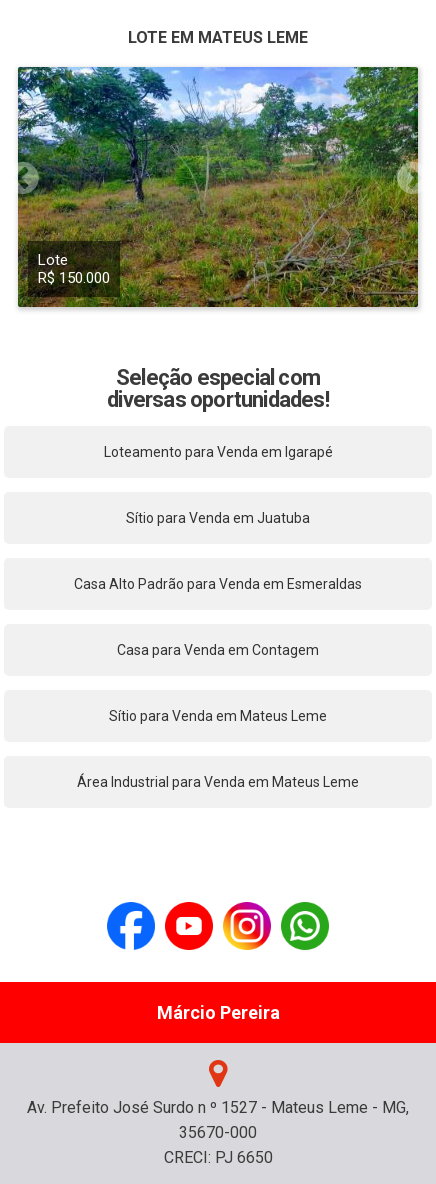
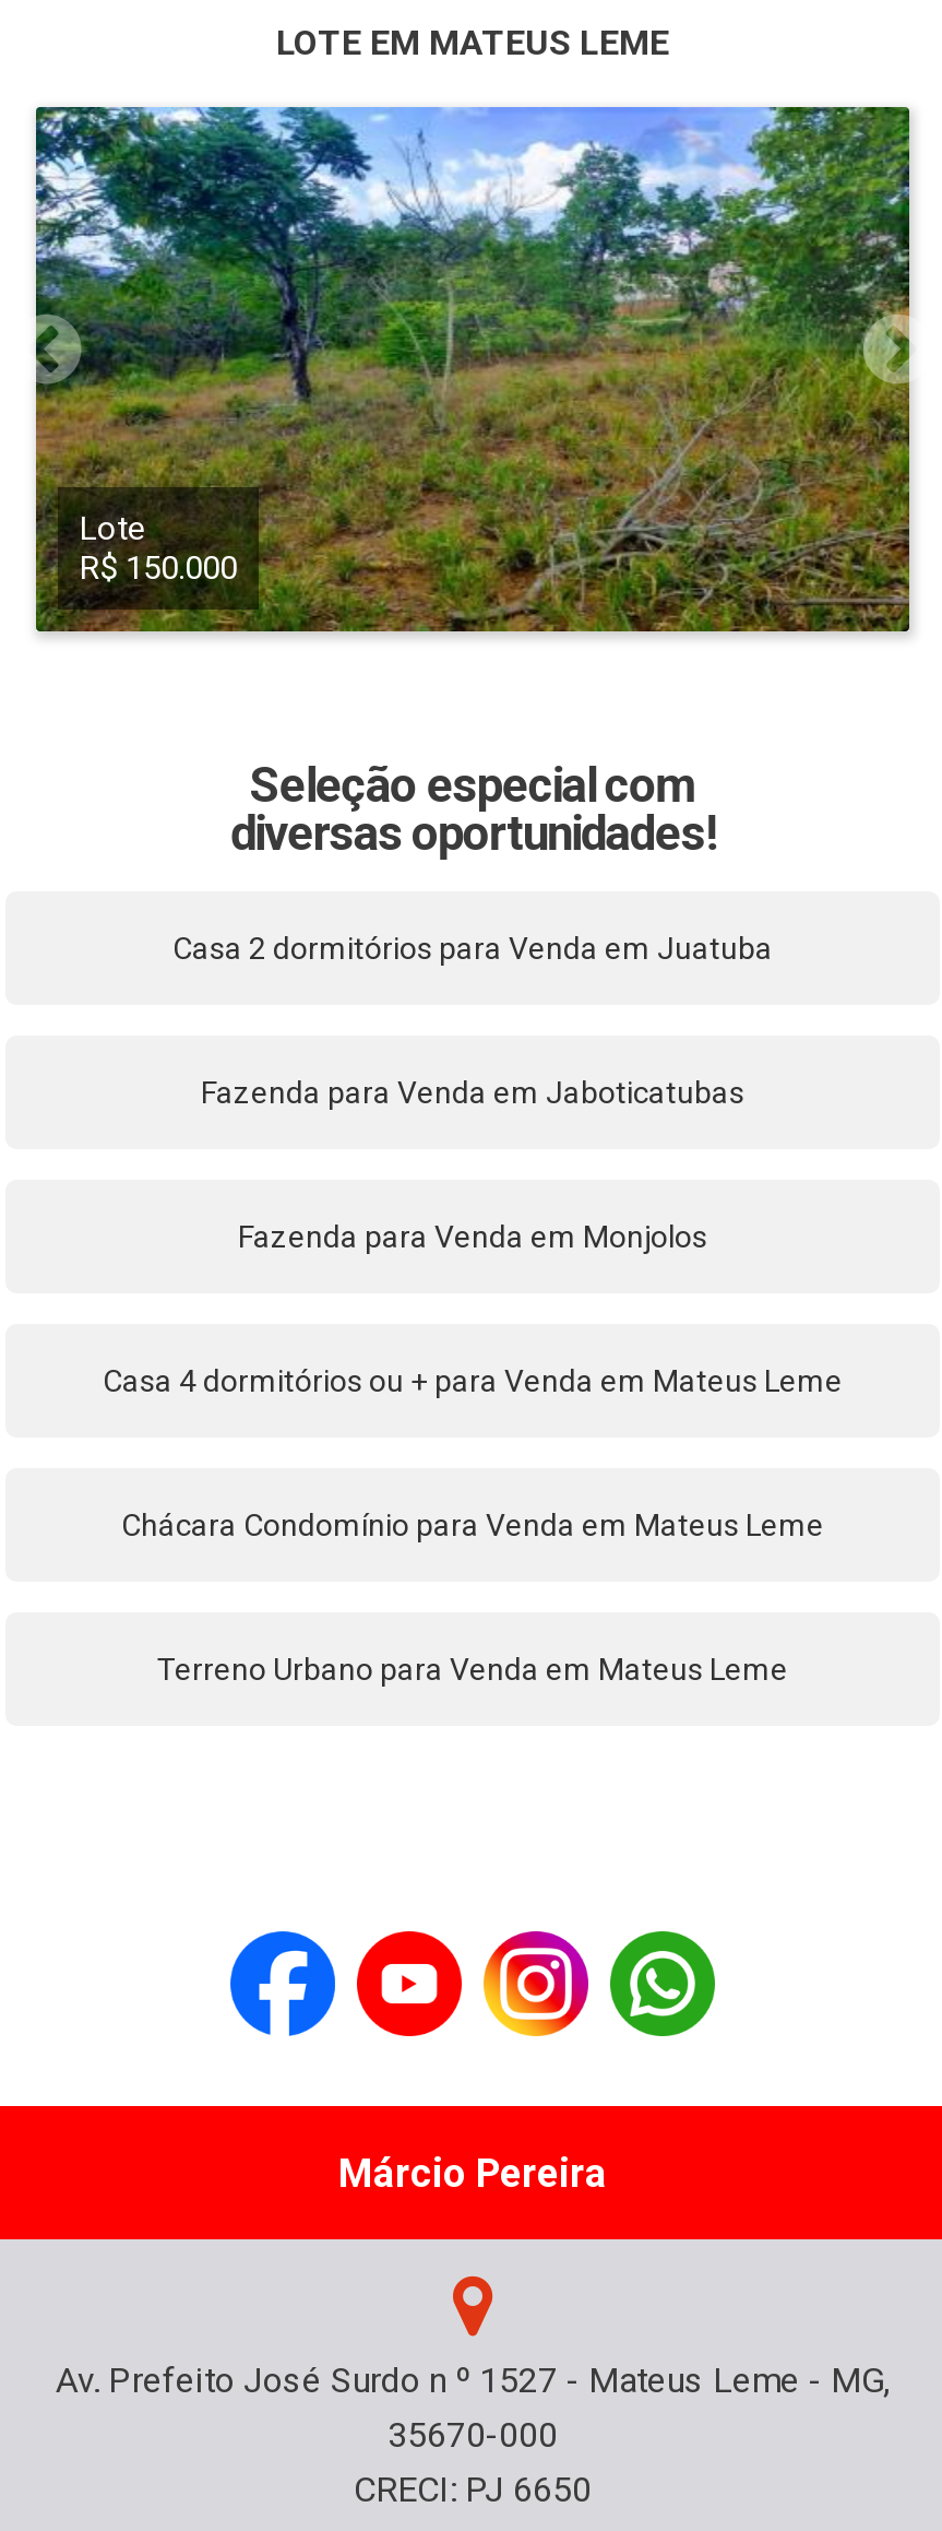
[103,444,332,460] Loteamento para Venda em Igarapé -> [172,930,773,965] Casa 2 dormitórios para Venda em Juatuba
[126,510,310,526] Sítio para Venda em Juatuba -> [201,1074,744,1109] Fazenda para Venda em Jaboticatubas
[74,576,362,592] Casa Alto Padrão para Venda em Esmeraldas -> [238,1218,707,1253] Fazenda para Venda em Monjolos
[117,642,319,658] Casa para Venda em Contagem -> [103,1363,843,1398] Casa 4 dormitórios ou + para Venda em Mateus Leme
[109,708,327,724] Sítio para Venda em Mateus Leme -> [121,1507,824,1542] Chácara Condomínio para Venda em Mateus Leme
[77,774,359,790] Área Industrial para Venda em Mateus Leme -> [157,1651,788,1686] Terreno Urbano para Venda em Mateus Leme

